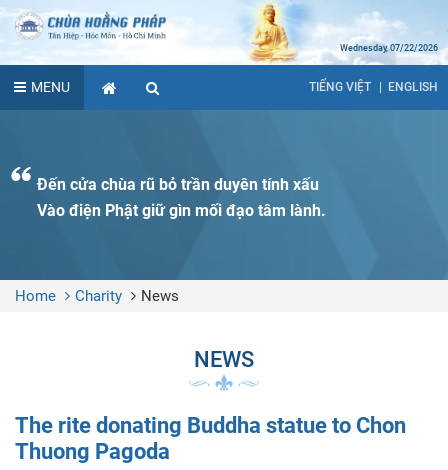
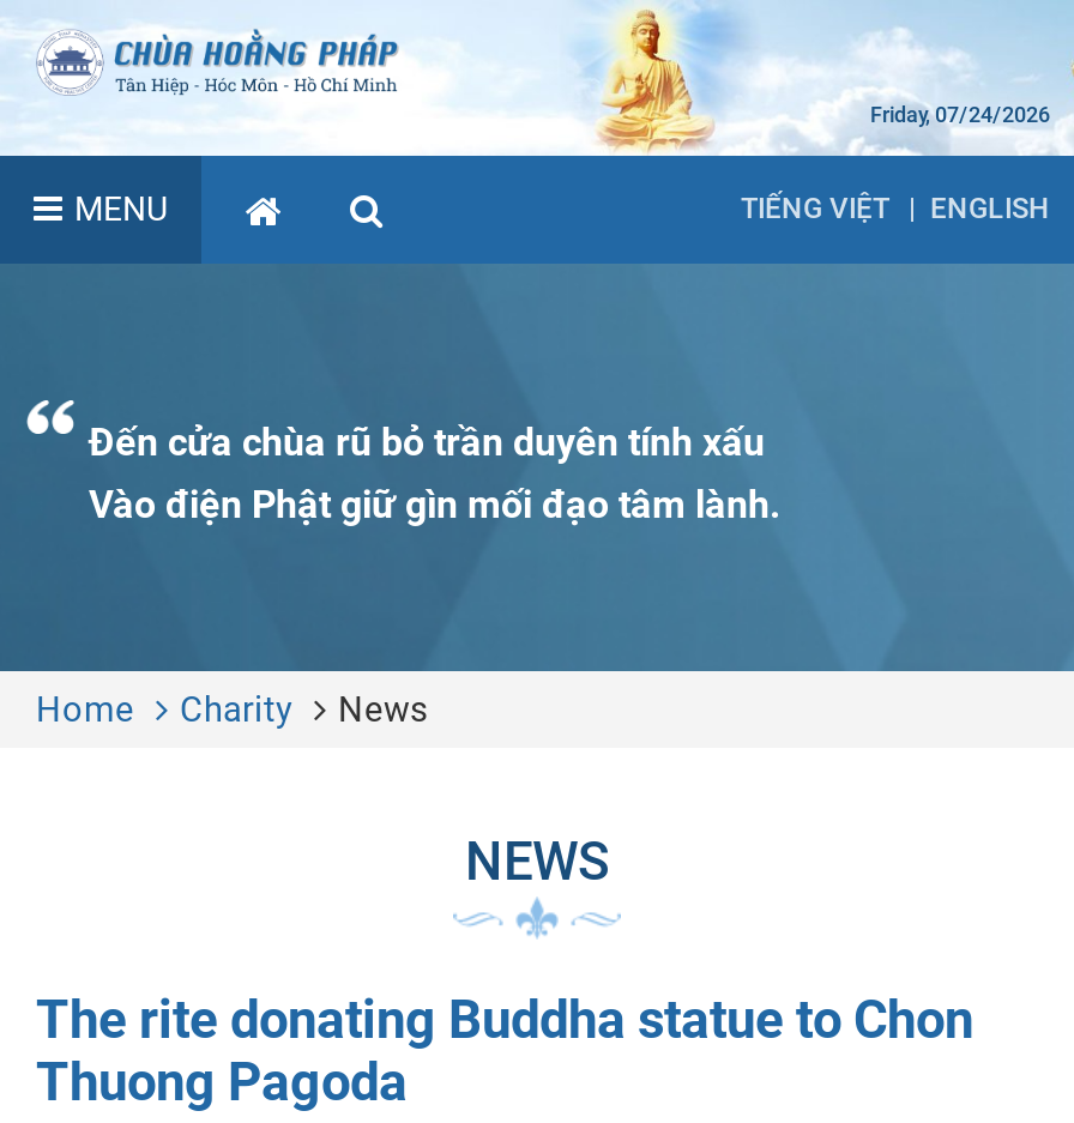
[340,43,438,53] Wednesday, 07/22/2026 -> [870,103,1050,127] Friday, 07/24/2026

